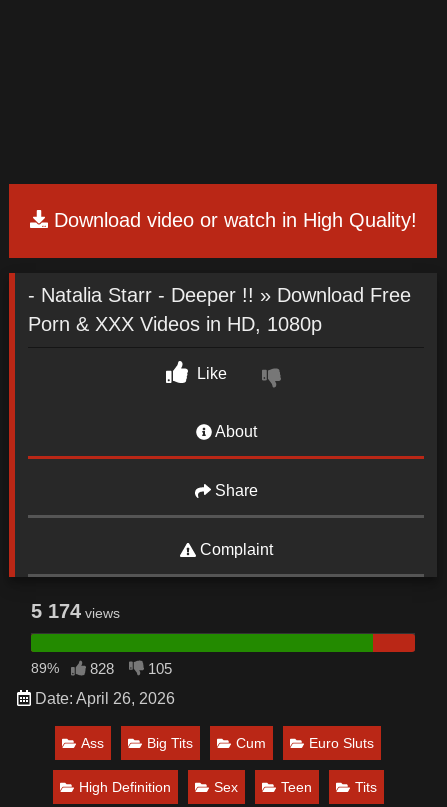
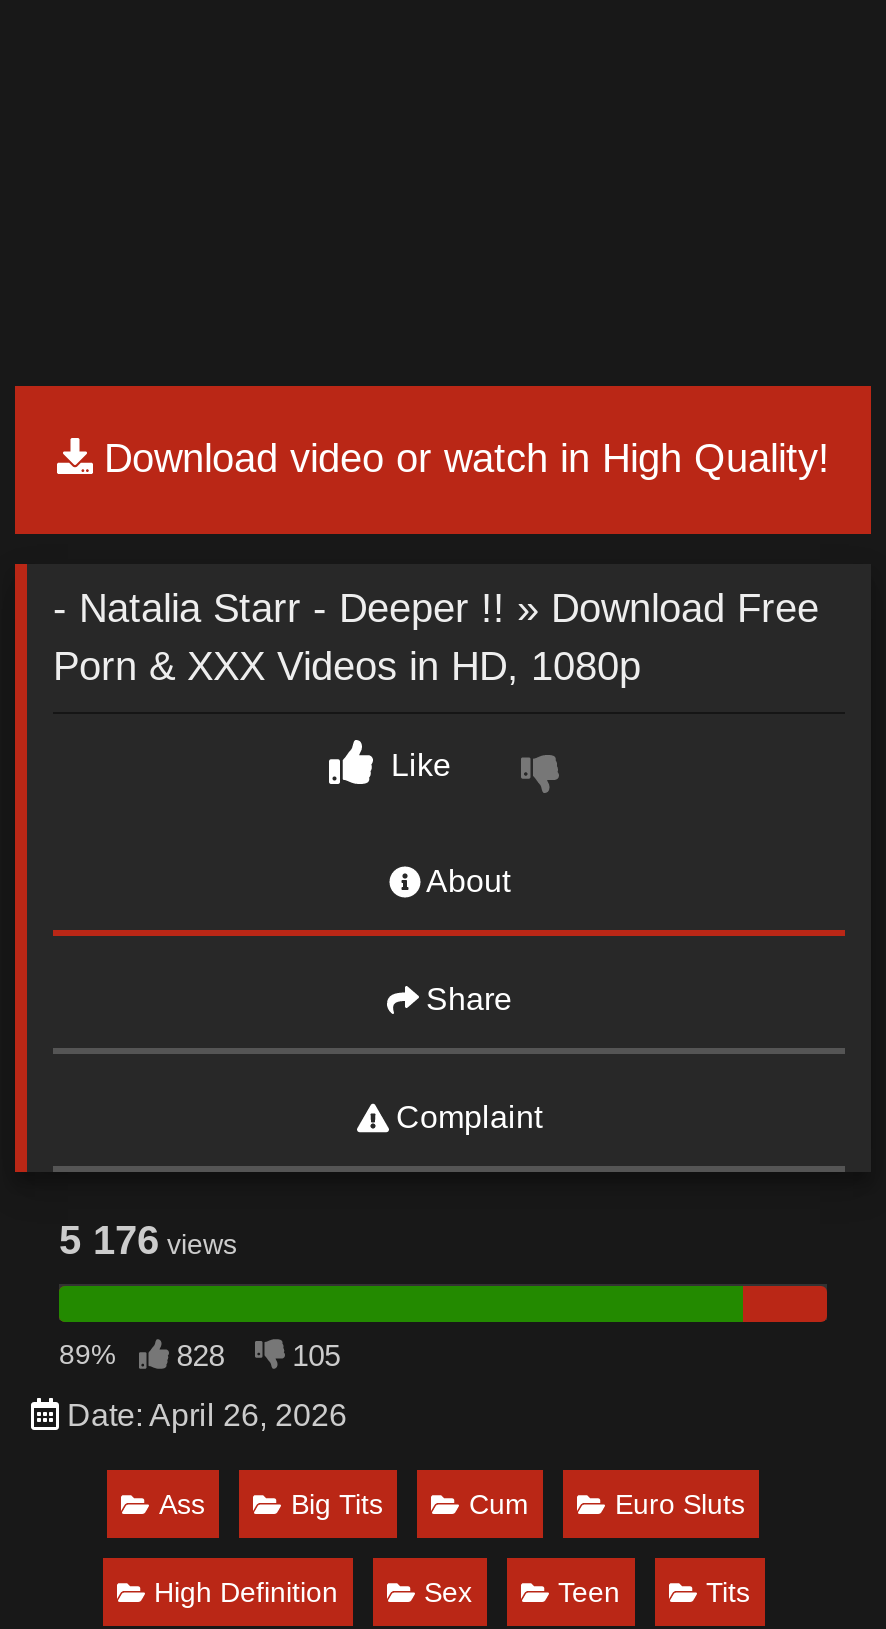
[31,600,120,622] 5 174 views -> [59,1217,237,1261] 5 176 views

